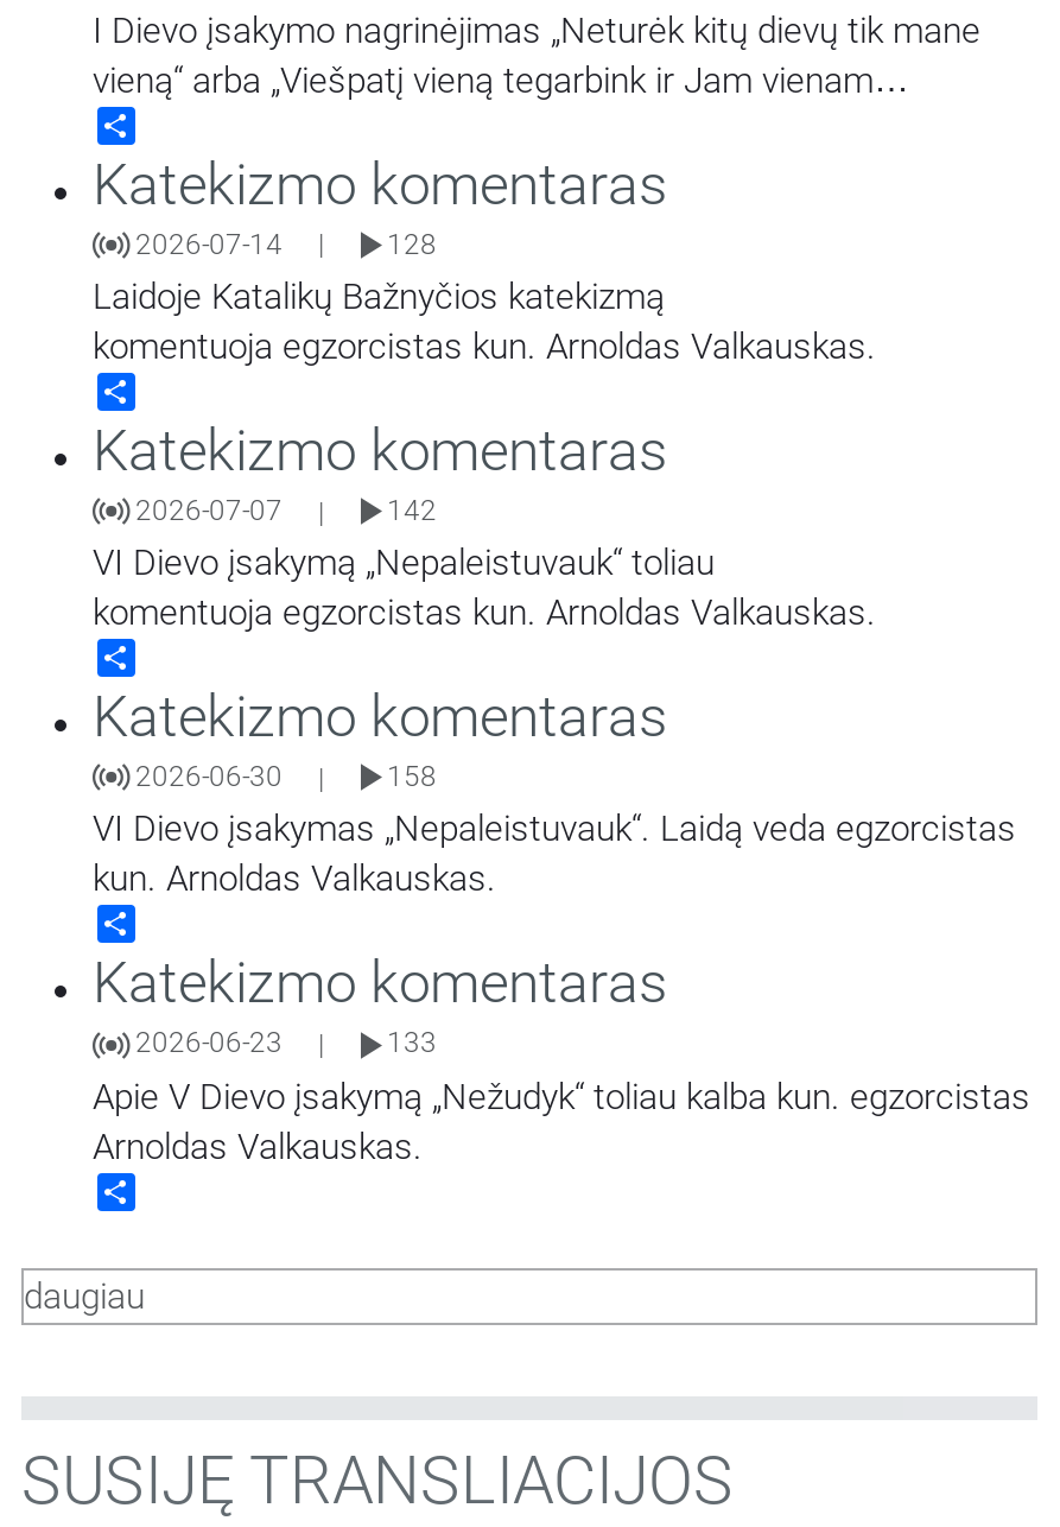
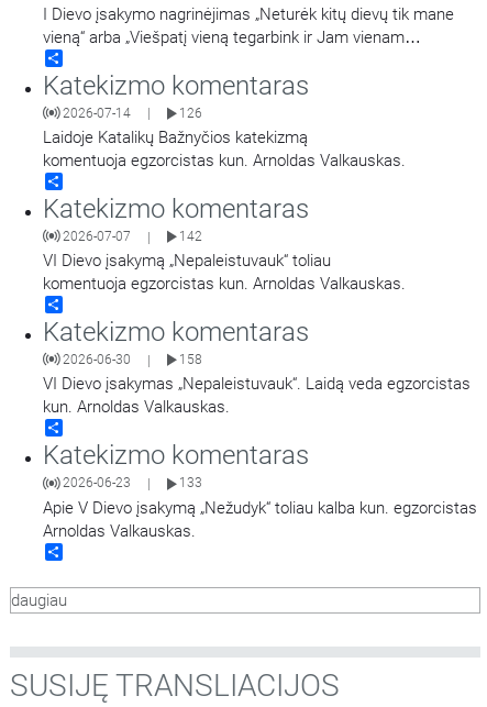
[387,227,437,260] 128 -> [179,105,202,121] 126

